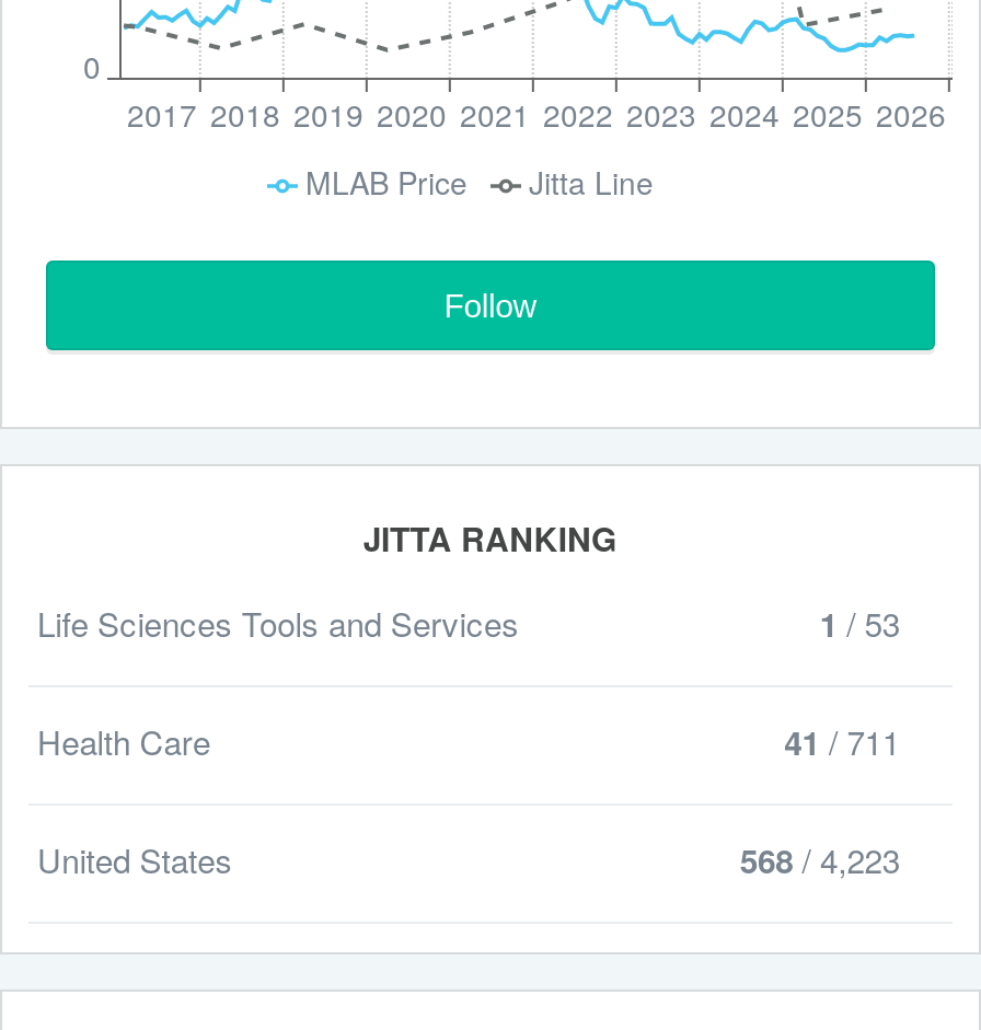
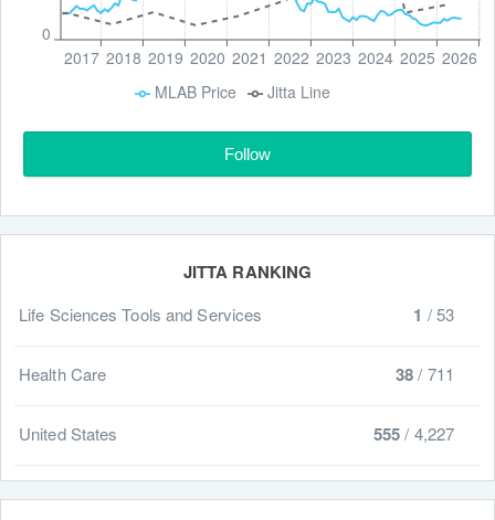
[784,718,900,766] 41 / 711 -> [396,362,454,386] 38 / 711
[740,836,900,884] 568 / 4,223 -> [373,422,454,446] 555 / 4,227

